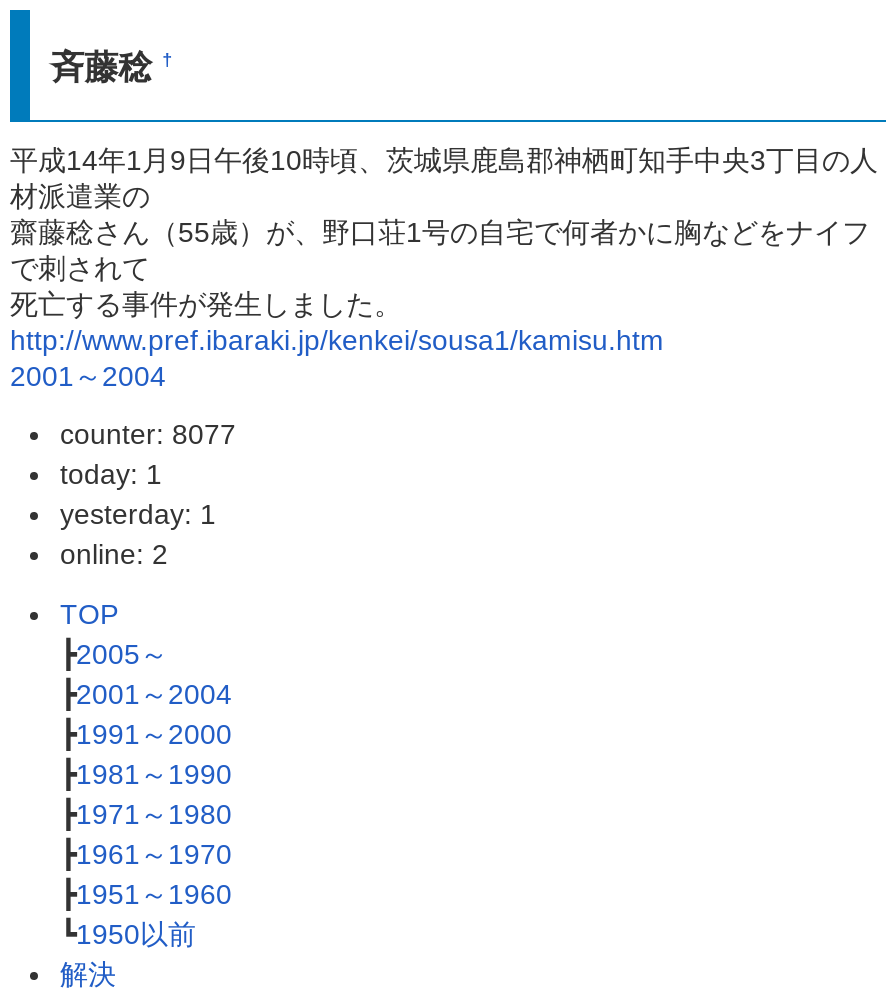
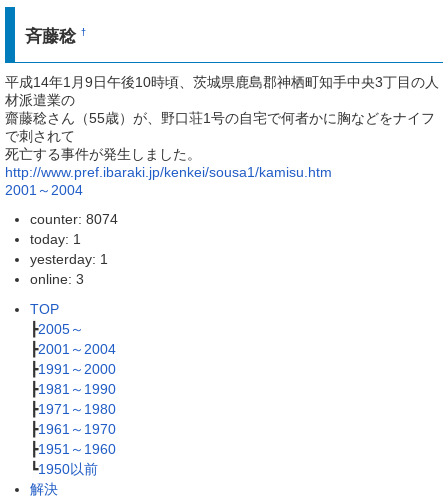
[60,417,236,449] counter: 8077 -> [30,211,118,227] counter: 8074
[60,537,168,569] online: 2 -> [30,271,84,287] online: 3

